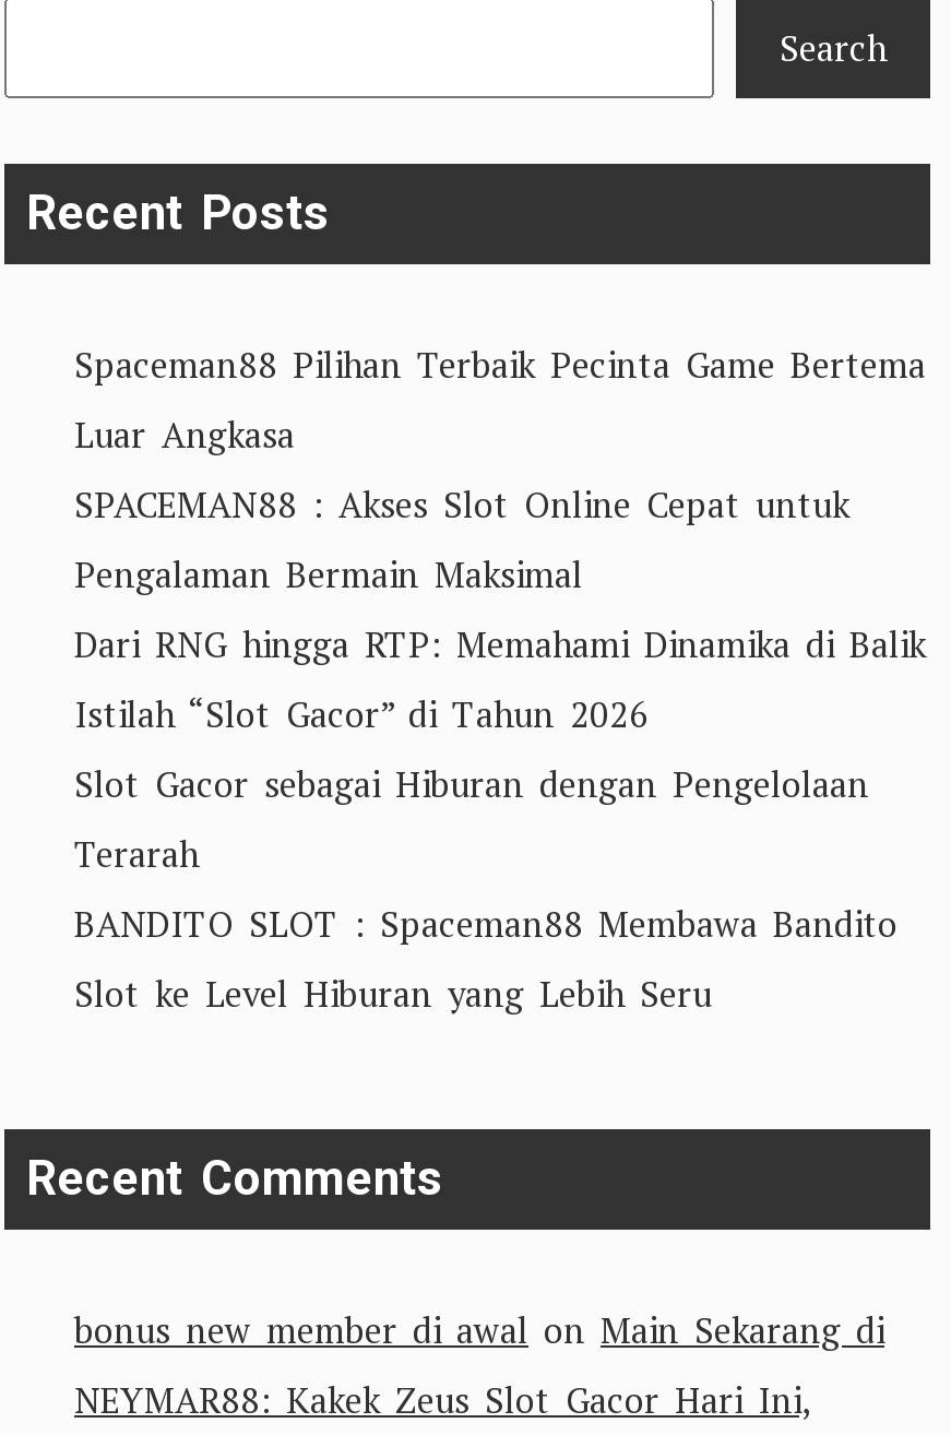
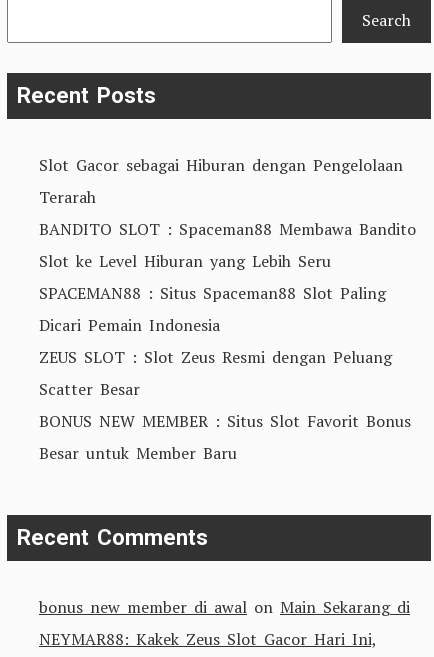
[74,341,926,738] Spaceman88 Pilihan Terbaik Pecinta Game Bertema | Luar Angkasa | SPACEMAN88 : Akses Slot Online Cepat untuk | Pengalaman Bermain Maksimal | Dari RNG hingga RTP: Memahami Dinamika di Balik | Istilah “Slot Gacor” di Tahun 2026 -> none
moved [74,760,897,1018] -> [39,154,416,272]: Slot Gacor sebagai Hiburan dengan Pengelolaan | Terarah | BANDITO SLOT : Spaceman88 Membawa Bandito | Slot ke Level Hiburan yang Lebih Seru
none -> [39,282,411,464] SPACEMAN88 : Situs Spaceman88 Slot Paling | Dicari Pemain Indonesia | ZEUS SLOT : Slot Zeus Resmi dengan Peluang | Scatter Besar | BONUS NEW MEMBER : Situs Slot Favorit Bonus | Besar untuk Member Baru

